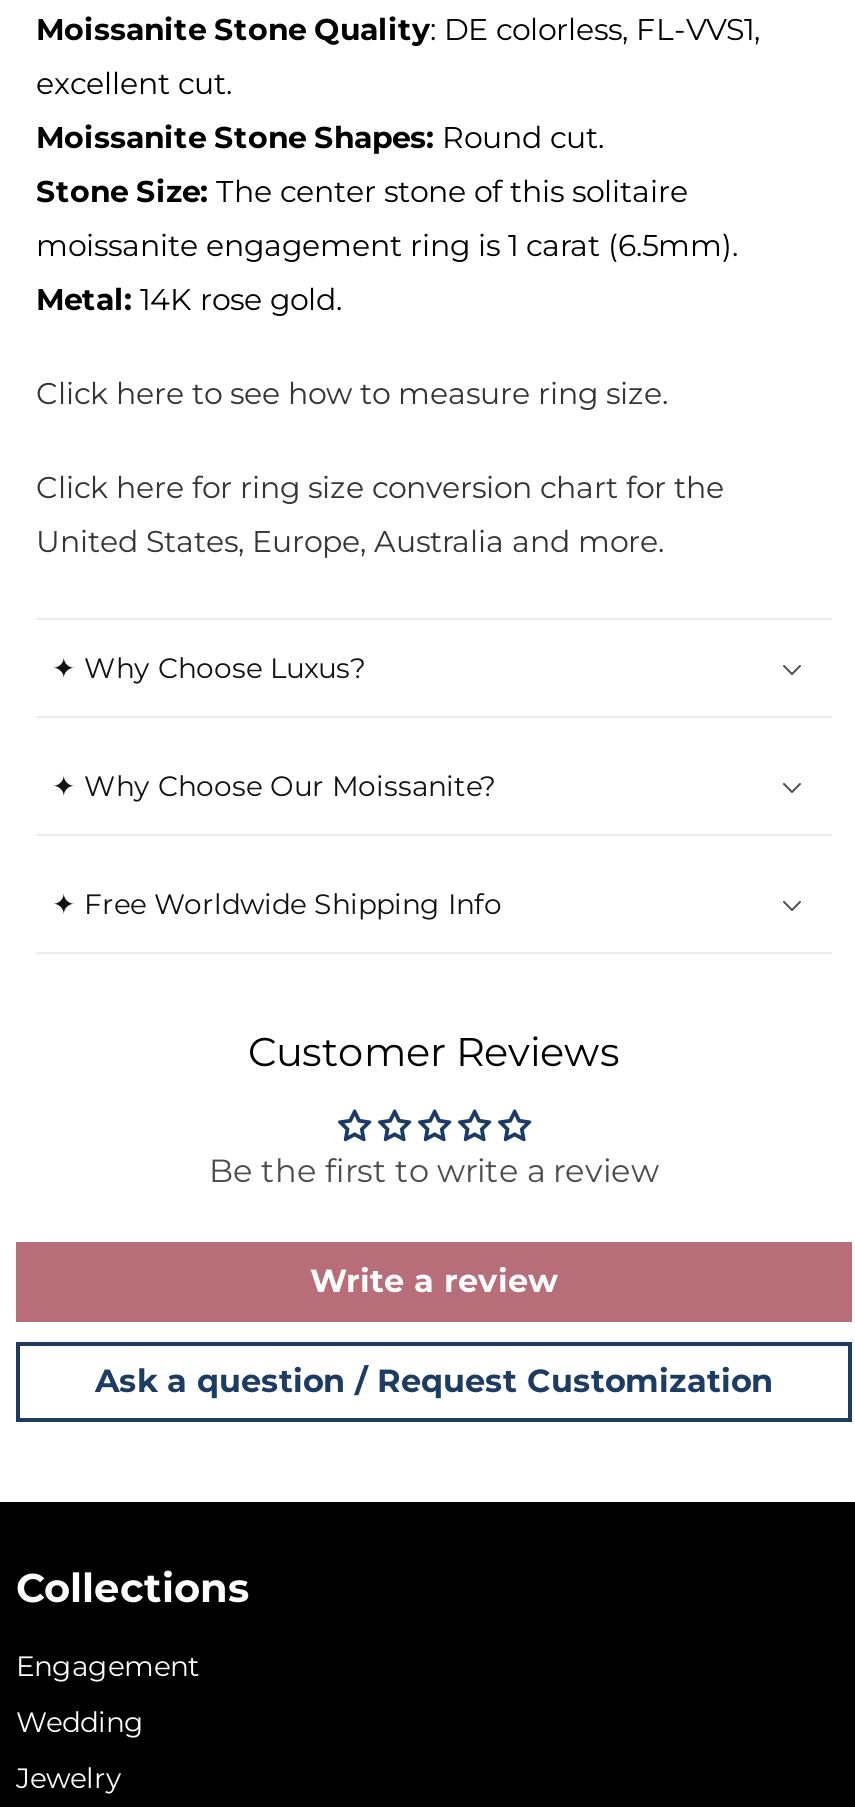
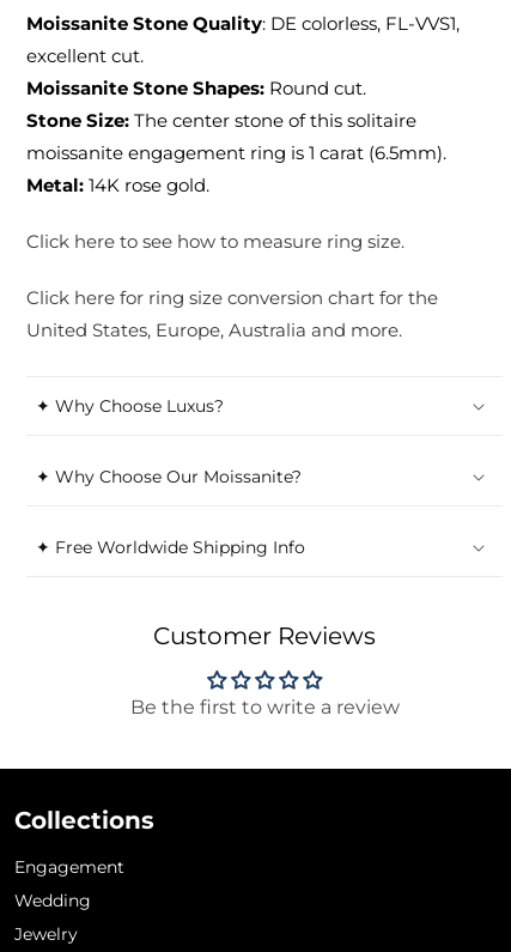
[95,1262,773,1400] Write a review | Ask a question / Request Customization -> none

